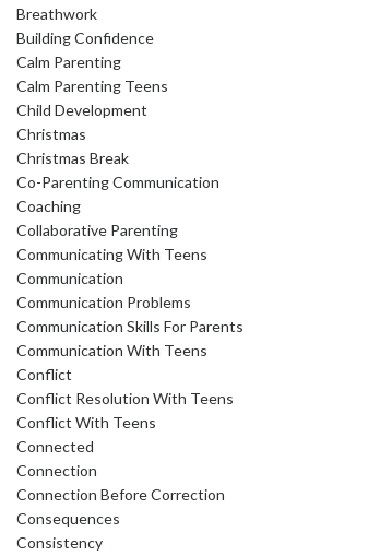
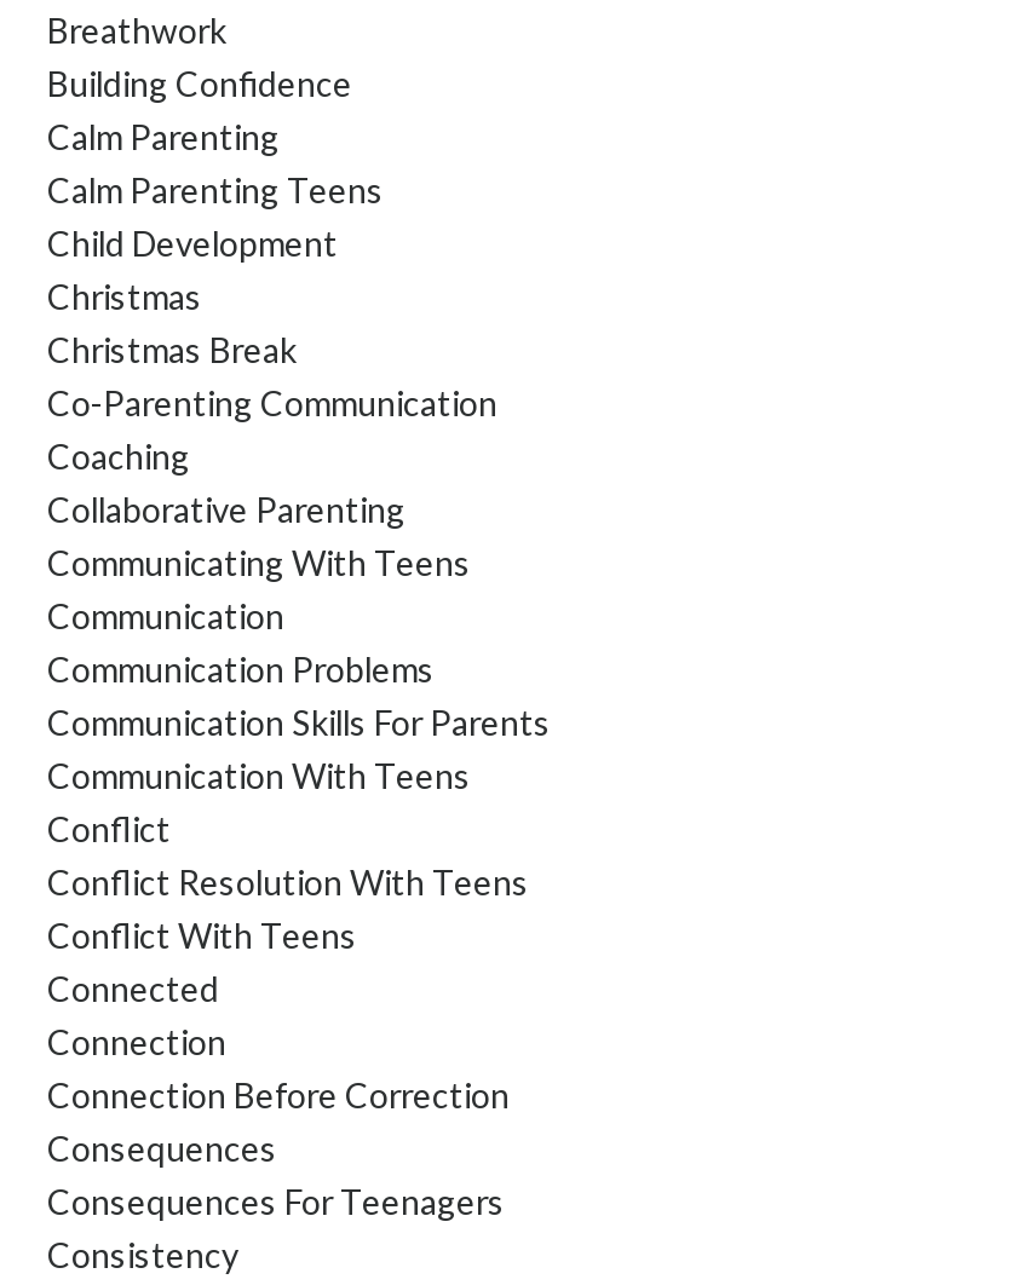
none -> [47,1180,505,1221] Consequences For Teenagers

